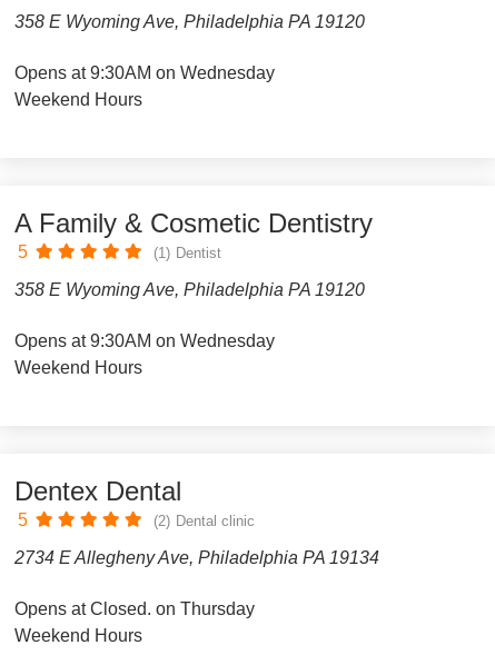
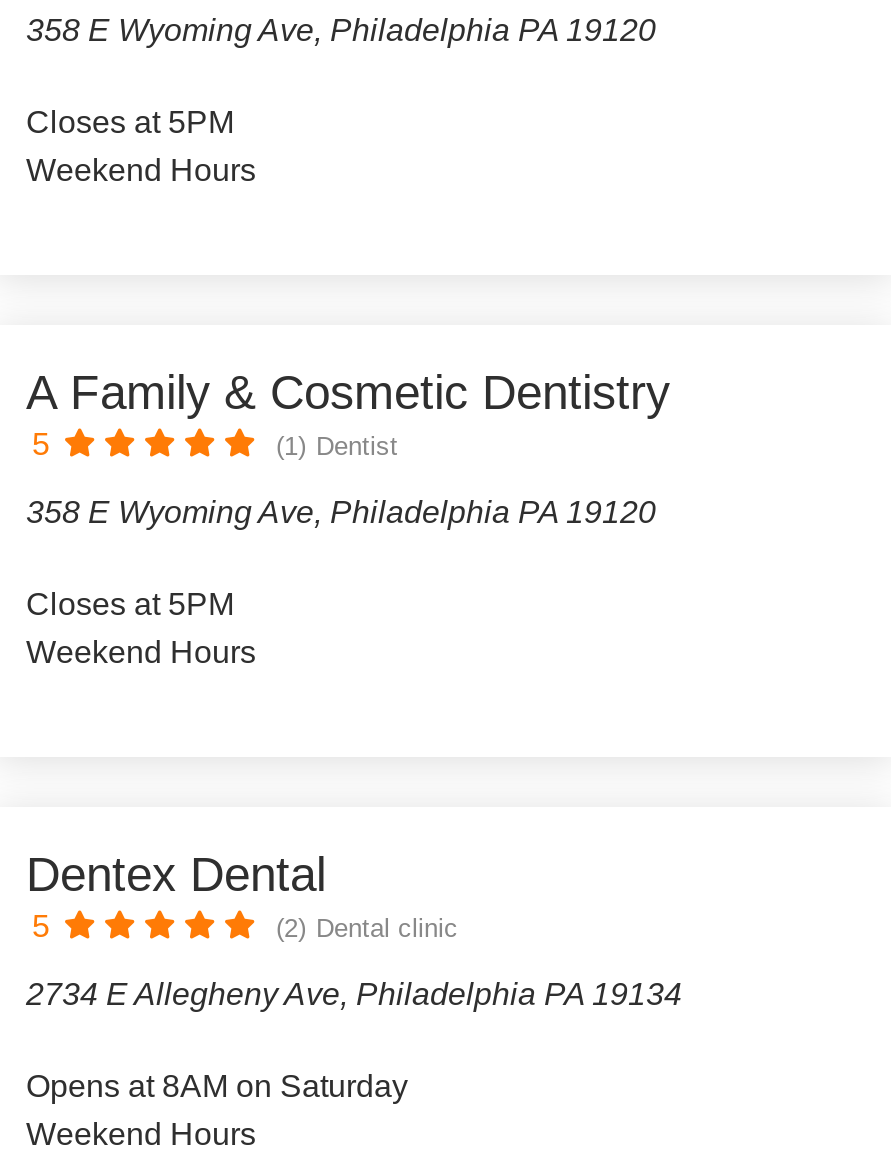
[14,63,275,82] Opens at 9:30AM on Wednesday -> [26,105,234,139] Closes at 5PM
[14,331,275,350] Opens at 9:30AM on Wednesday -> [26,587,234,621] Closes at 5PM
[14,599,255,618] Opens at Closed. on Thursday -> [26,1069,408,1103] Opens at 8AM on Saturday

